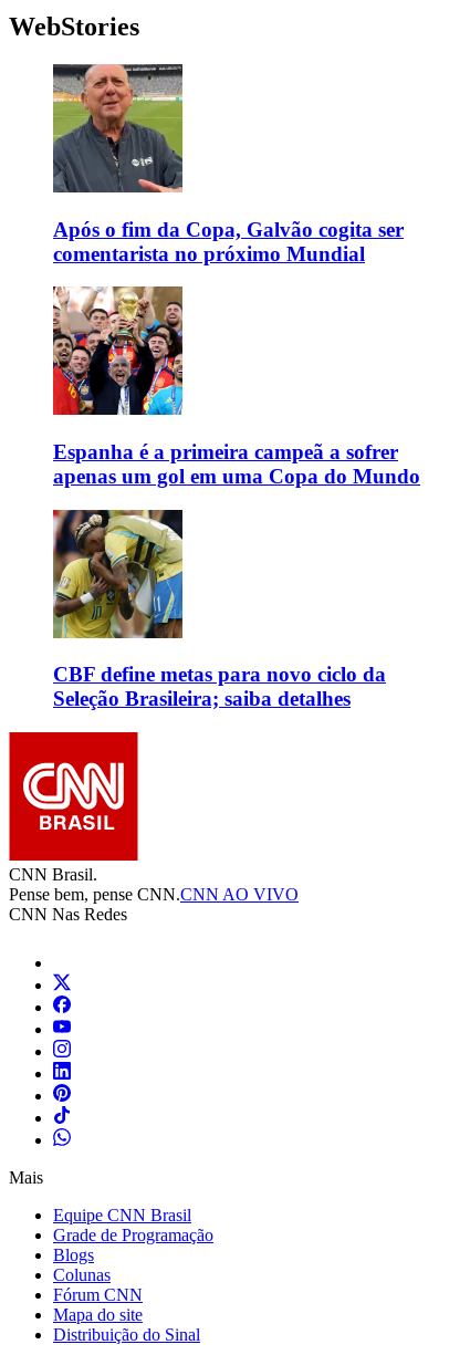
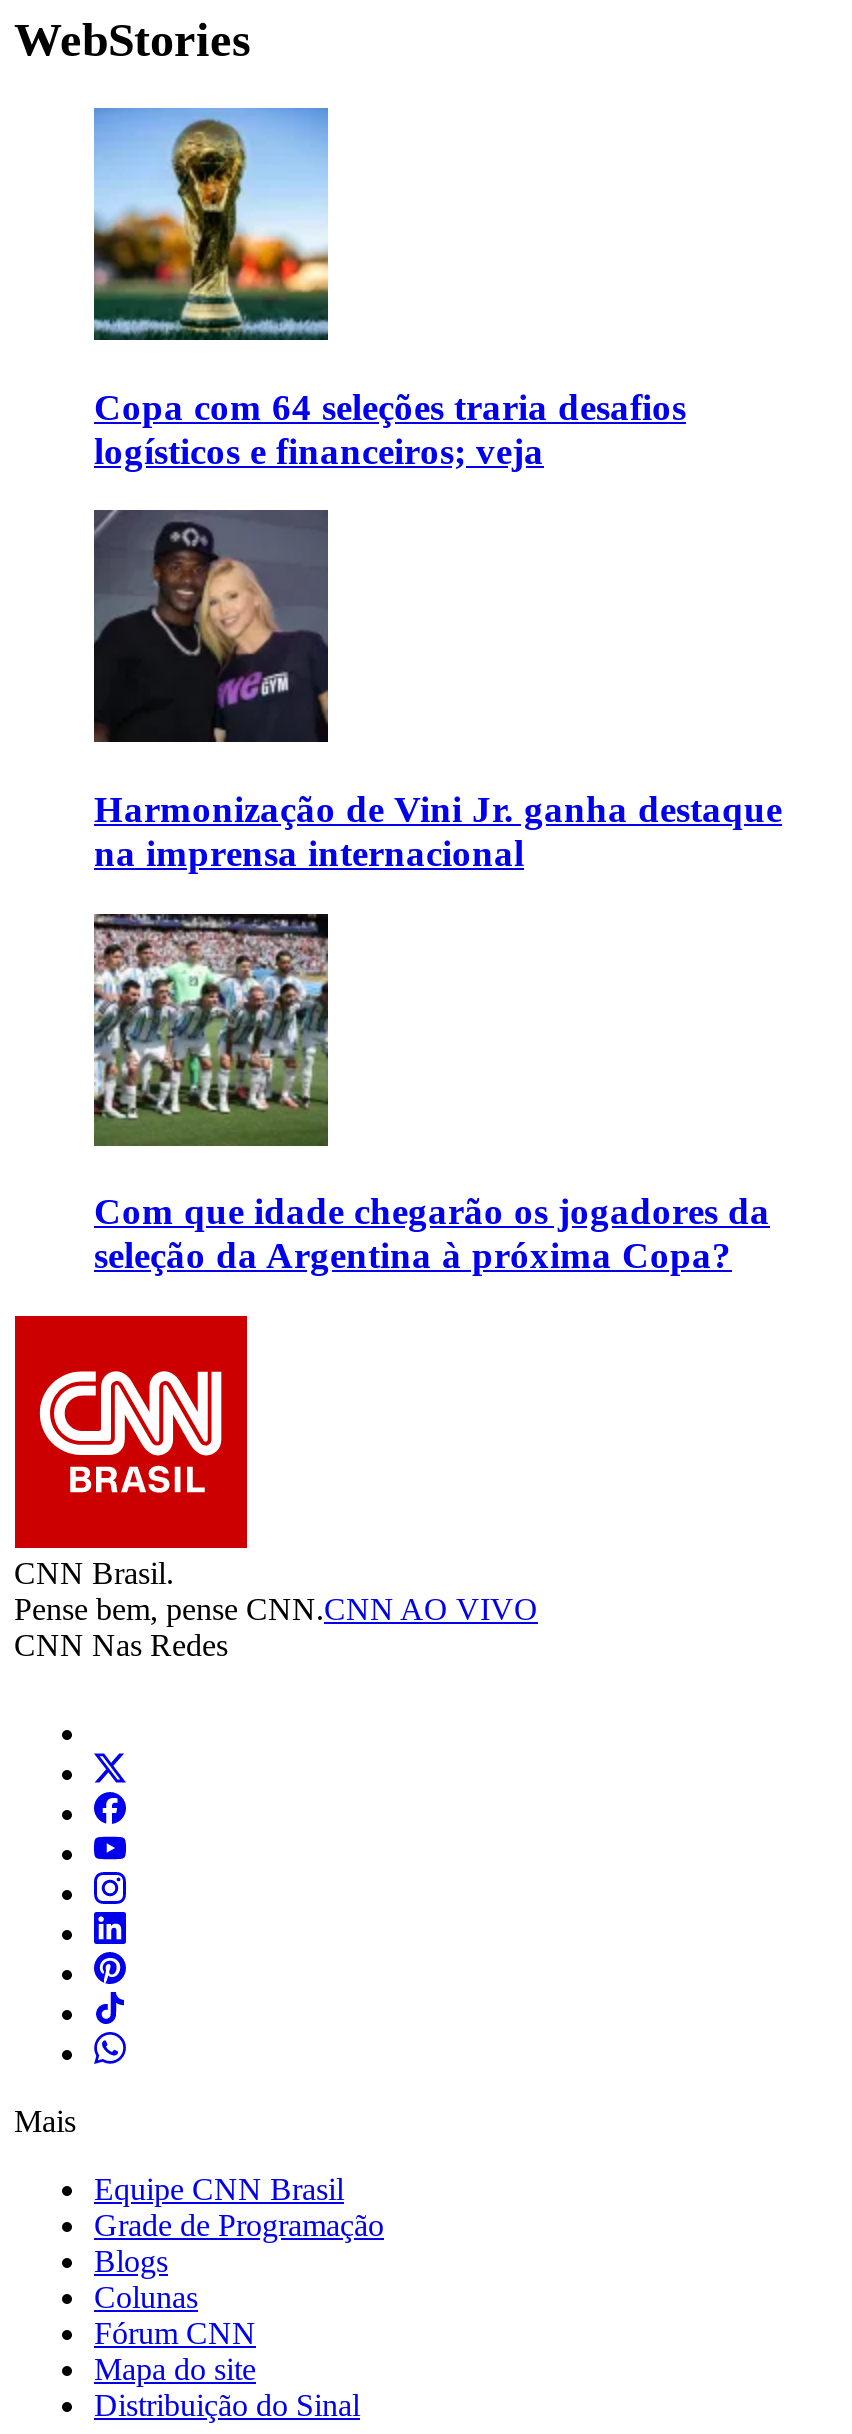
[52,63,404,265] [image] | Após o fim da Copa, Galvão cogita ser | comentarista no próximo Mundial -> [92,106,686,471] [image] | Copa com 64 seleções traria desafios | logísticos e financeiros; veja
[52,286,420,488] [image] | Espanha é a primeira campeã a sofrer | apenas um gol em uma Copa do Mundo -> [92,508,782,874] [image] | Harmonização de Vini Jr. ganha destaque | na imprensa internacional
[52,509,386,711] [image] | CBF define metas para novo ciclo da | Seleção Brasileira; saiba detalhes -> [92,912,770,1277] [image] | Com que idade chegarão os jogadores da | seleção da Argentina à próxima Copa?

